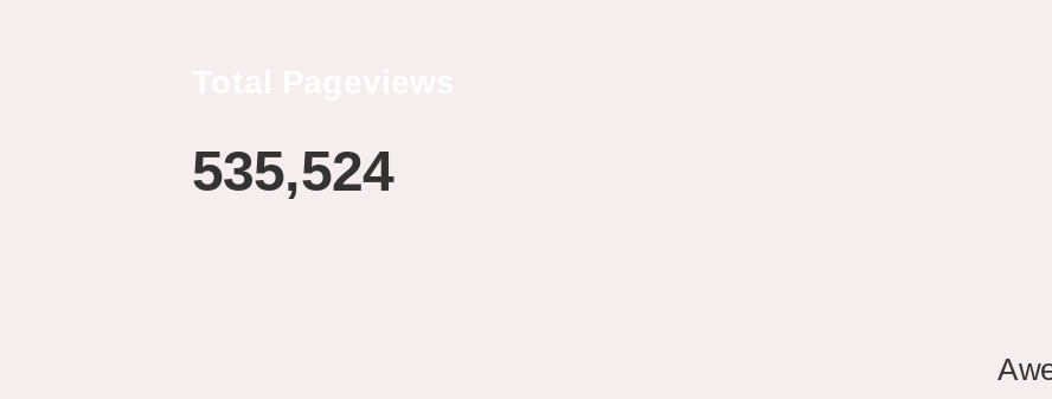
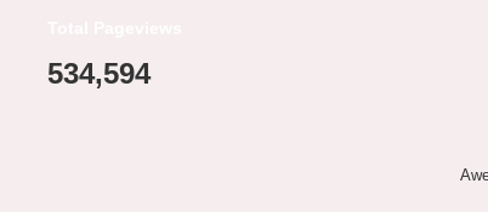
[192,138,393,202] 535,524 -> [47,57,151,89] 534,594

